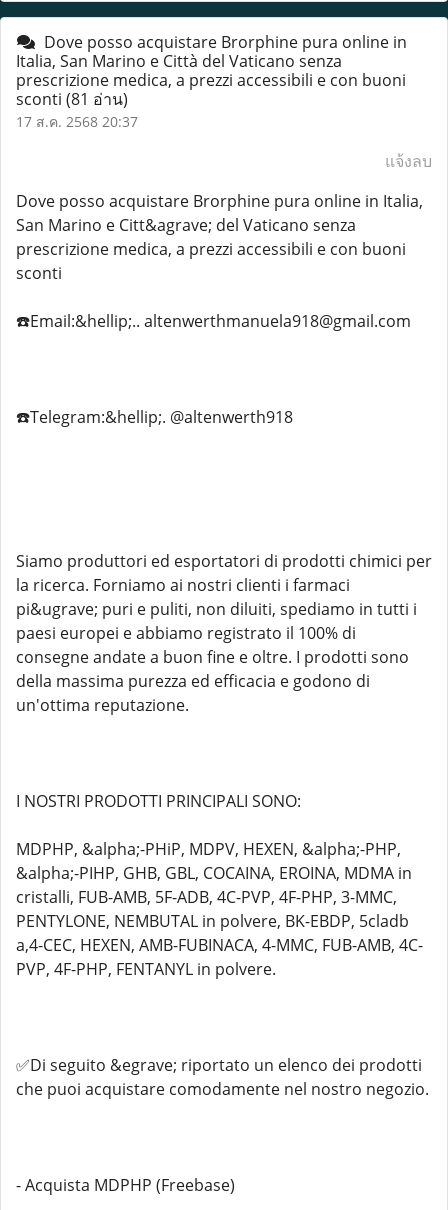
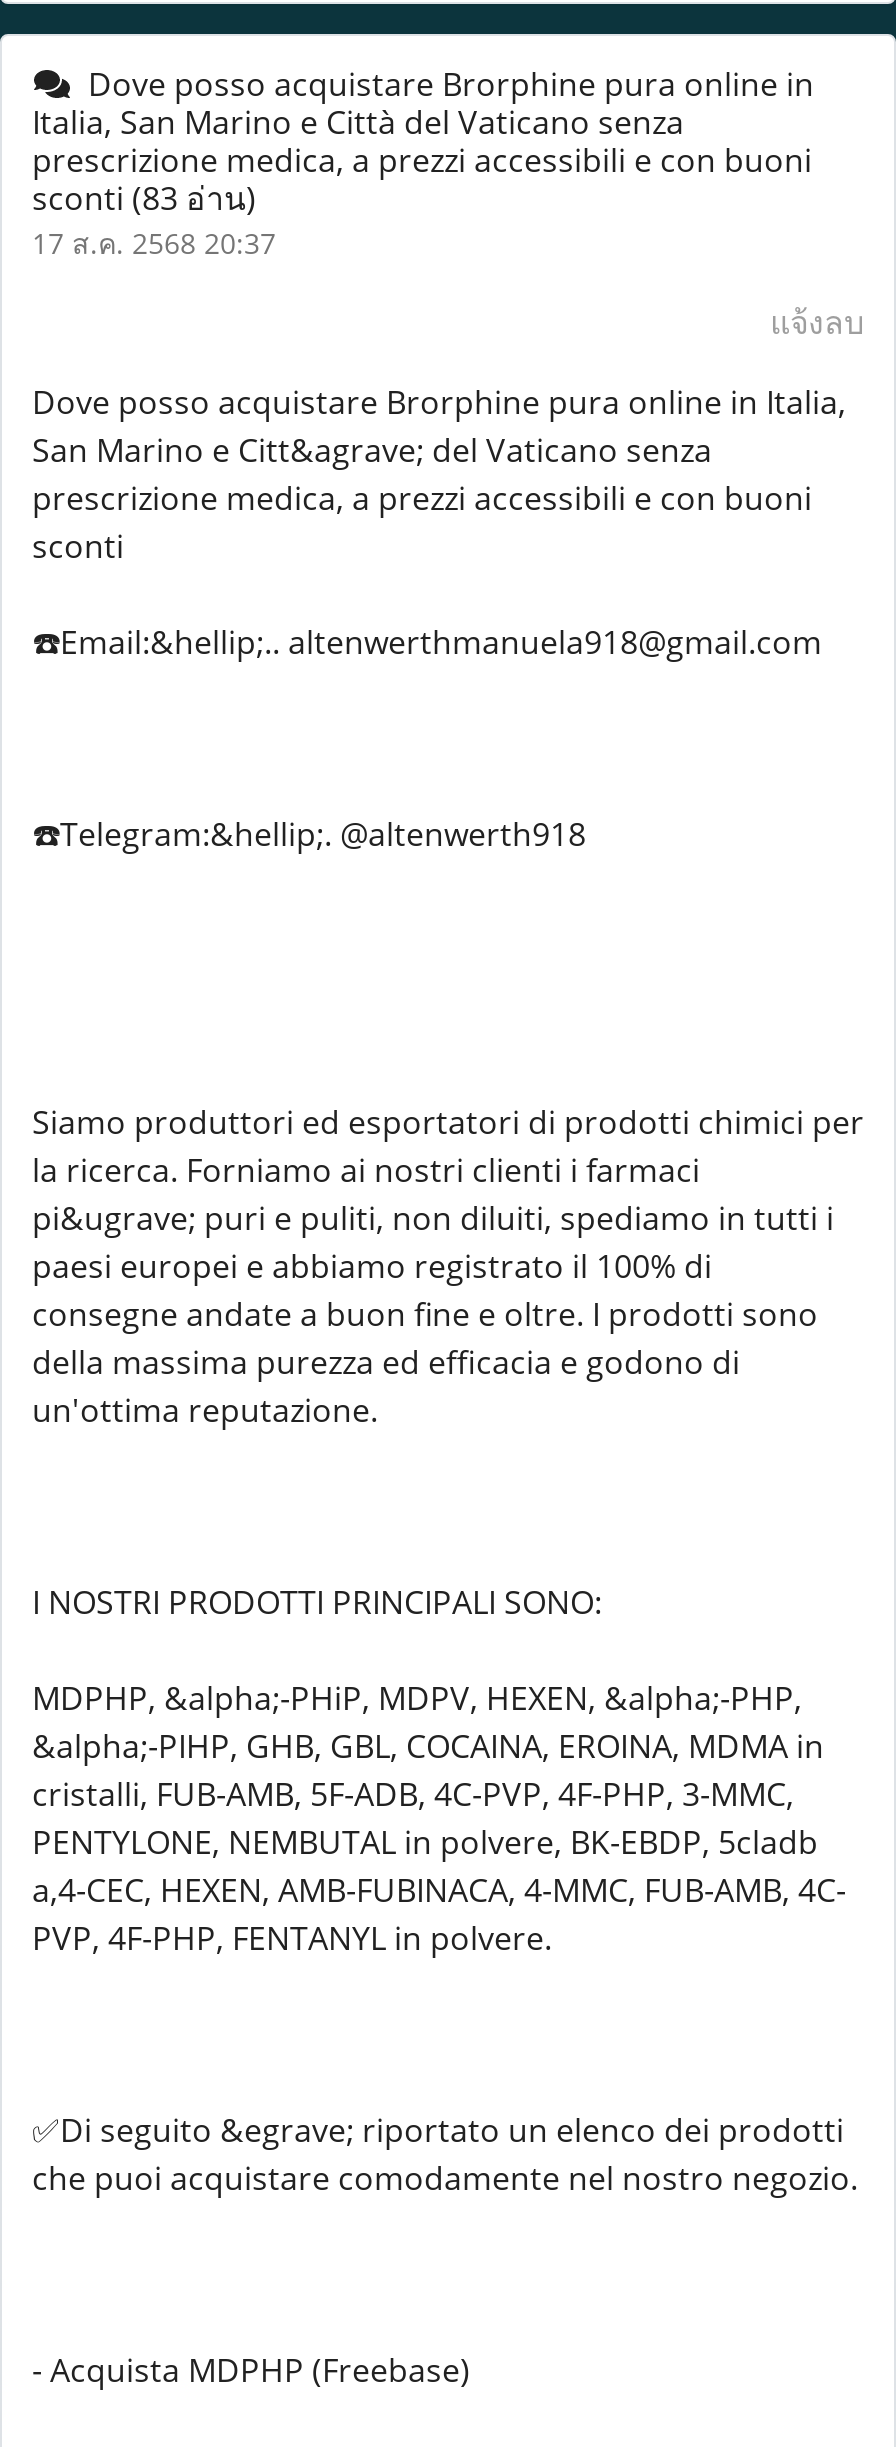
[16,88,128,110] sconti (81 อ่าน) -> [32,176,256,220] sconti (83 อ่าน)

